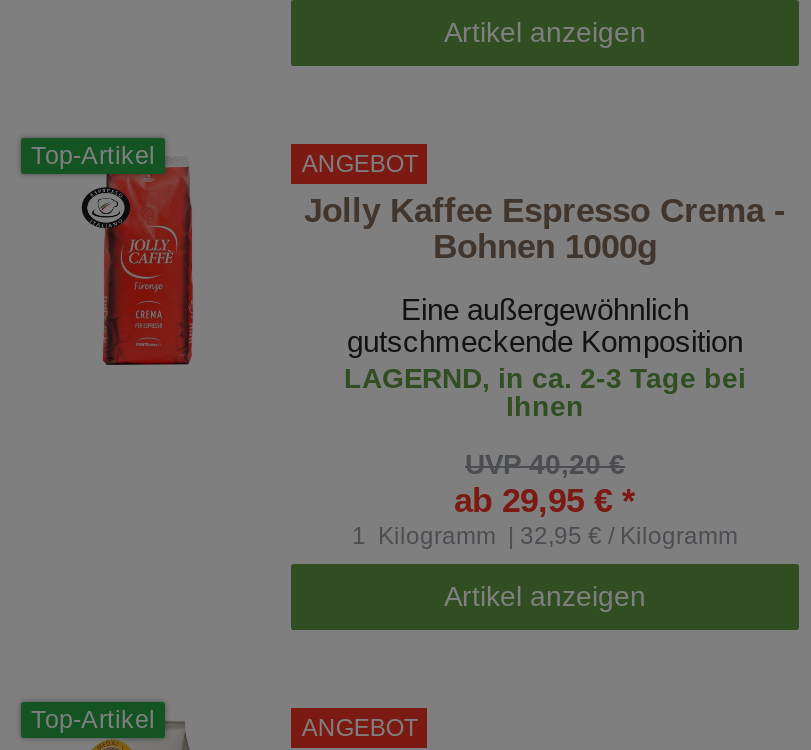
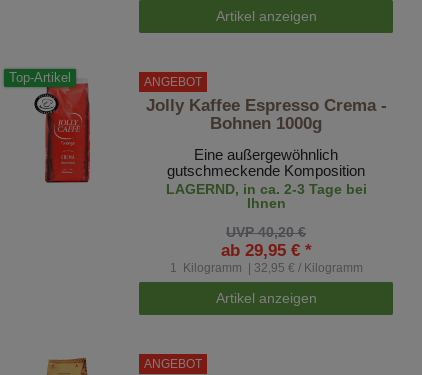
[31,706,155,734] Top-Artikel -> none

